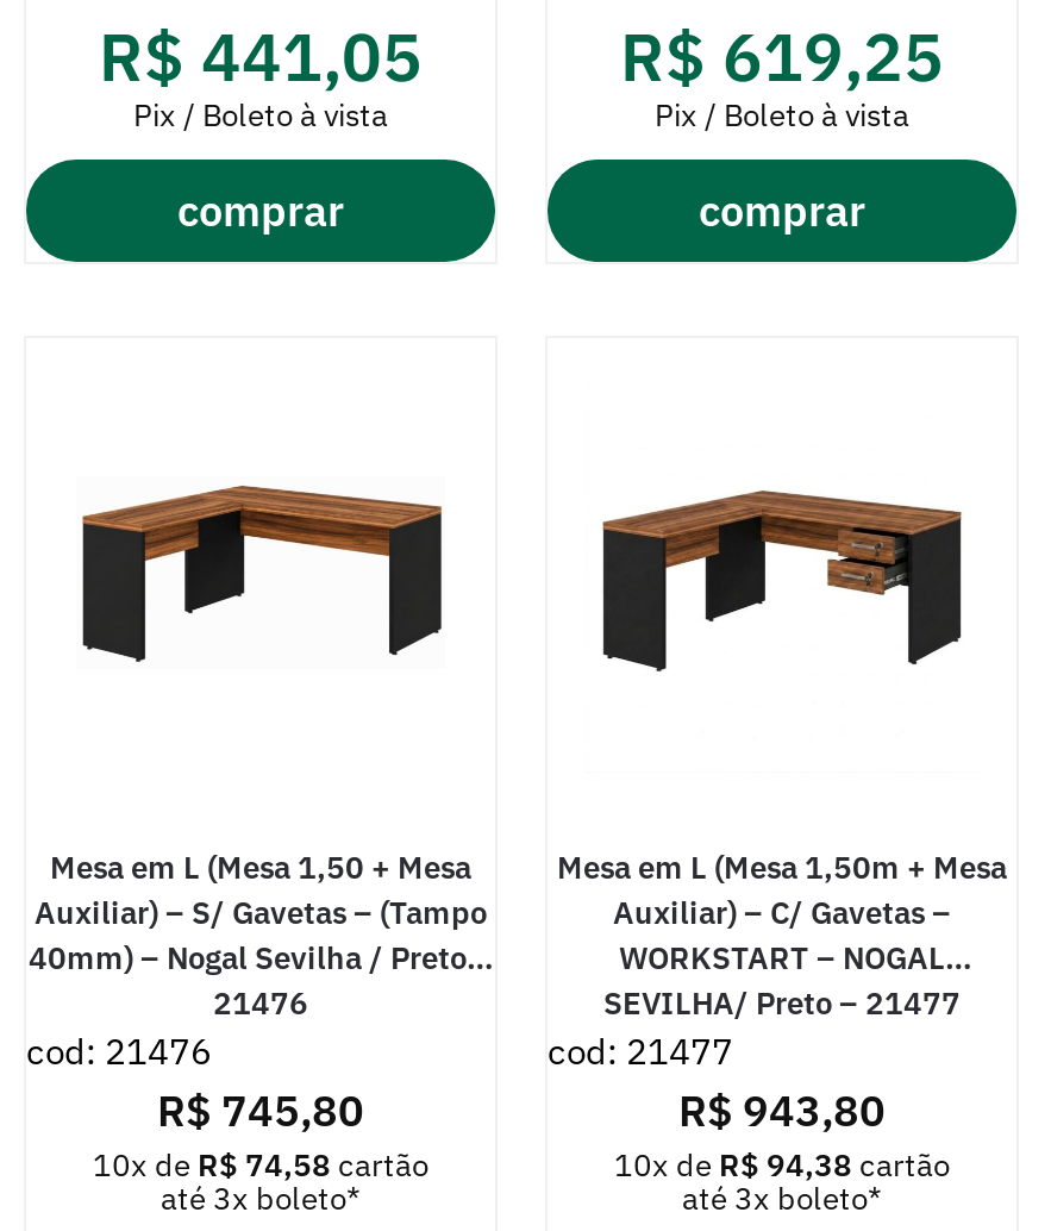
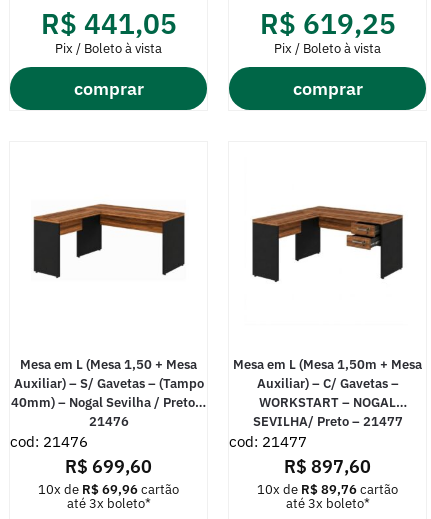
[157,1084,364,1138] R$745,80 -> [65,455,152,478] R$699,60
[678,1084,886,1138] R$943,80 -> [284,455,371,478] R$897,60
[93,1146,428,1186] 10x de R$74,58 cartão -> [38,481,179,498] 10x de R$69,96 cartão
[614,1146,950,1186] 10x de R$94,38 cartão -> [257,481,398,498] 10x de R$89,76 cartão

